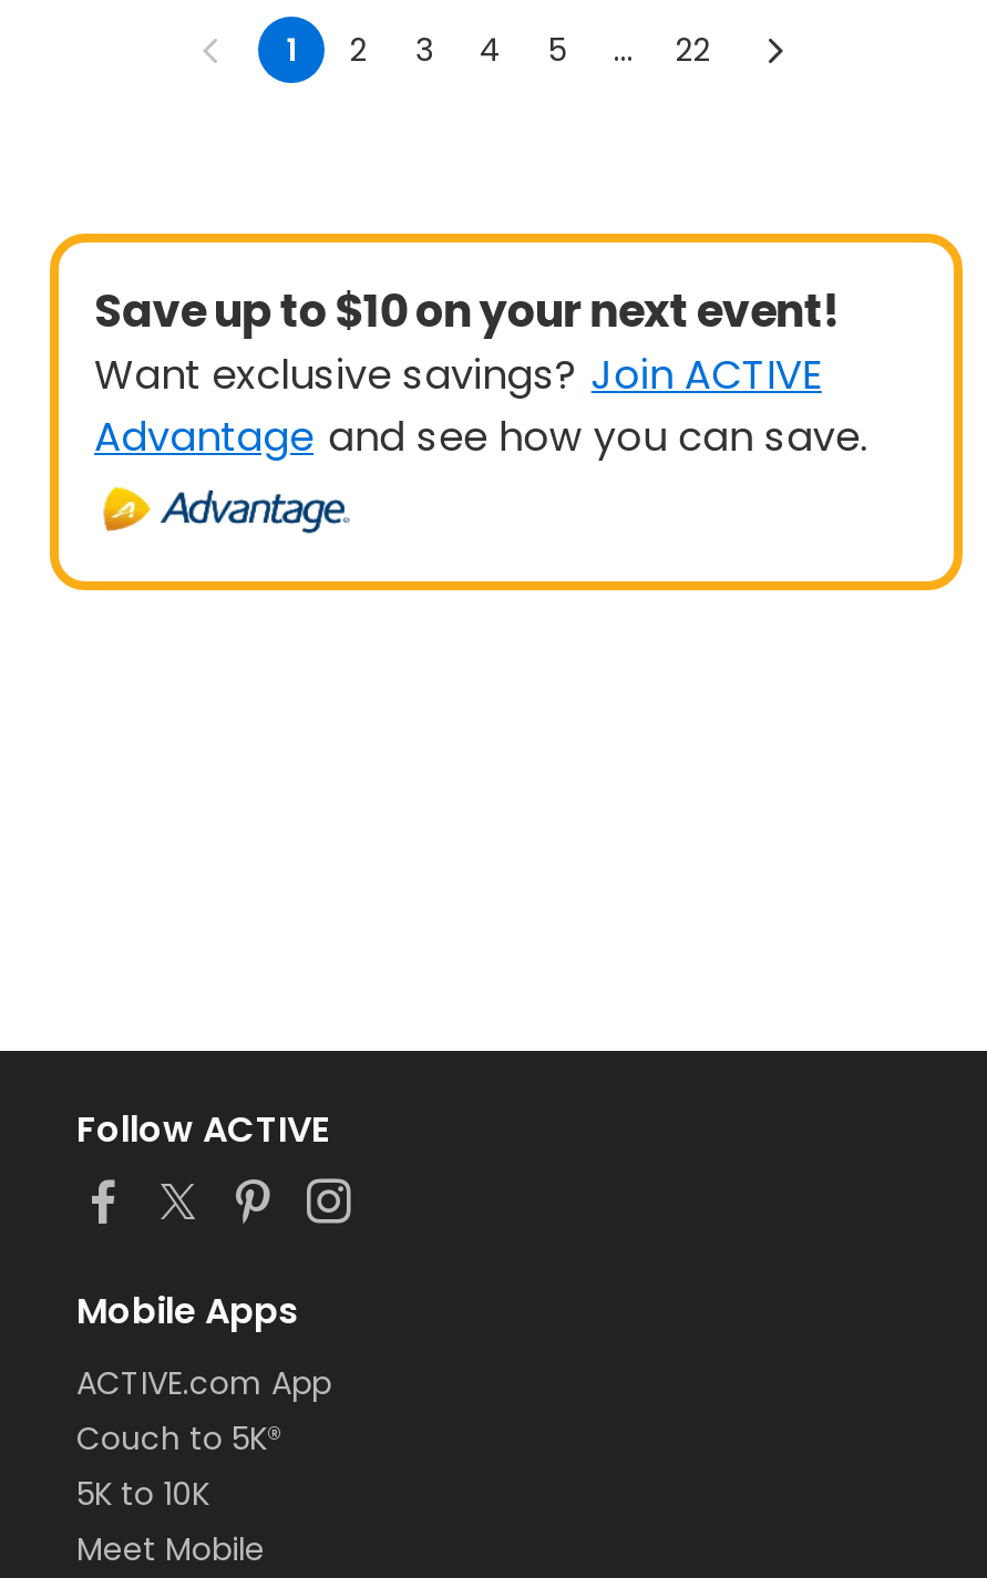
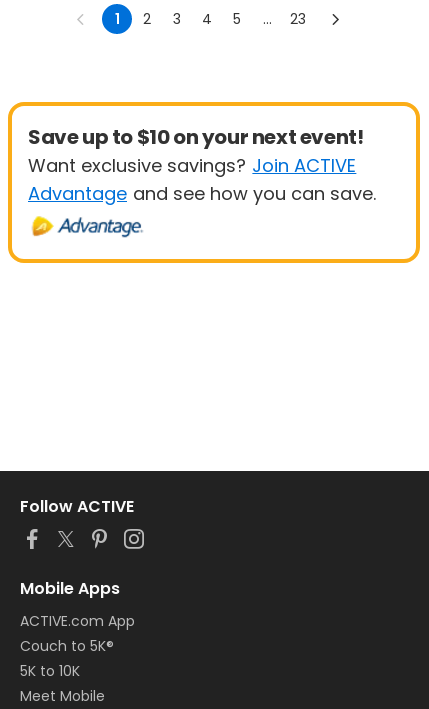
[675,28,710,72] 22 -> [290,9,306,29] 23

